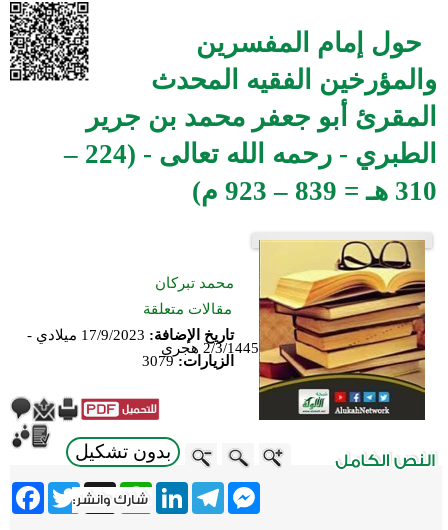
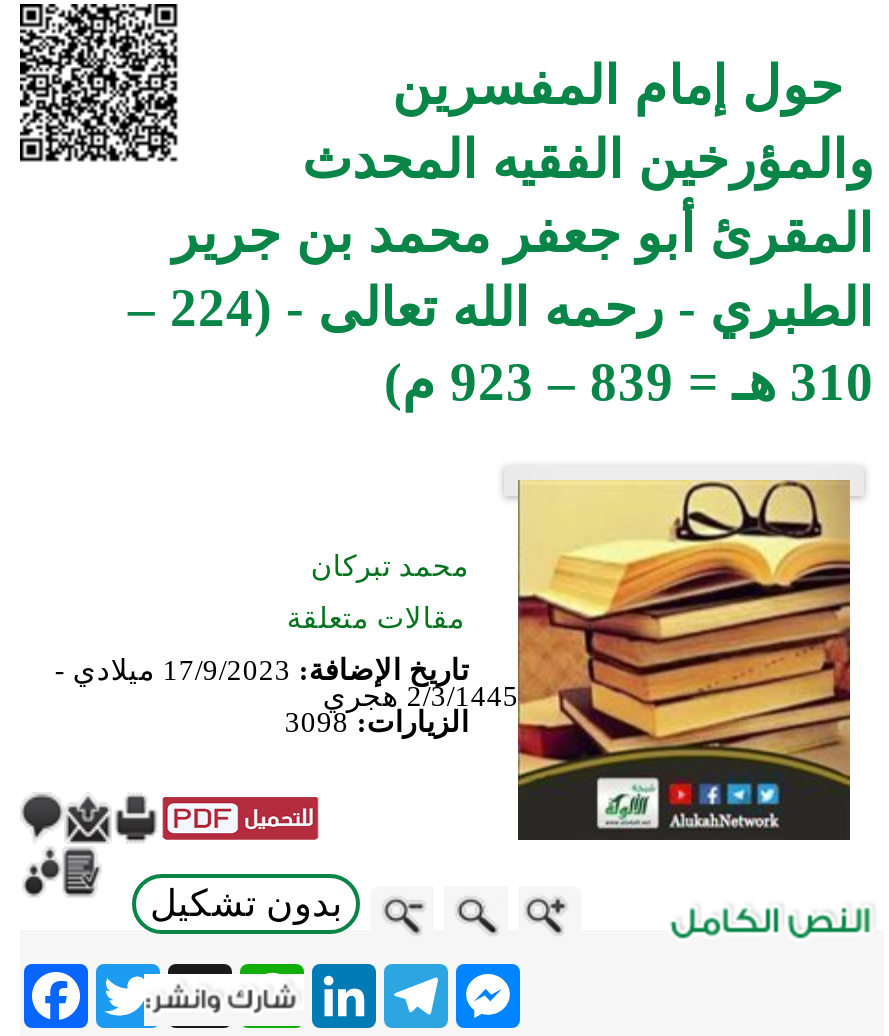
[142,353,234,369] الزيارات:3079 -> [285,706,469,738] الزيارات:3098

